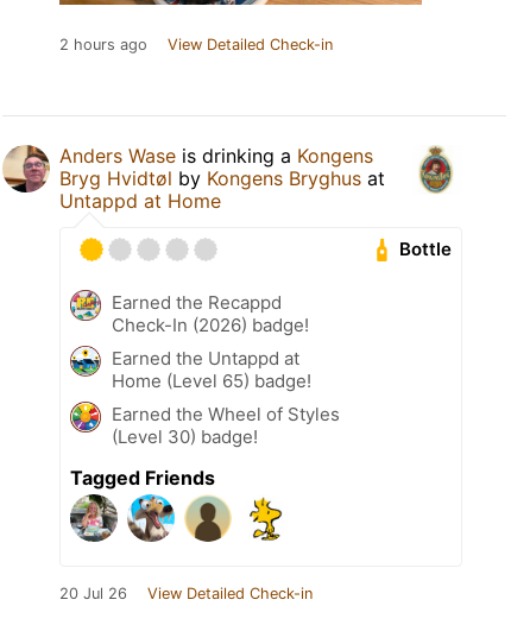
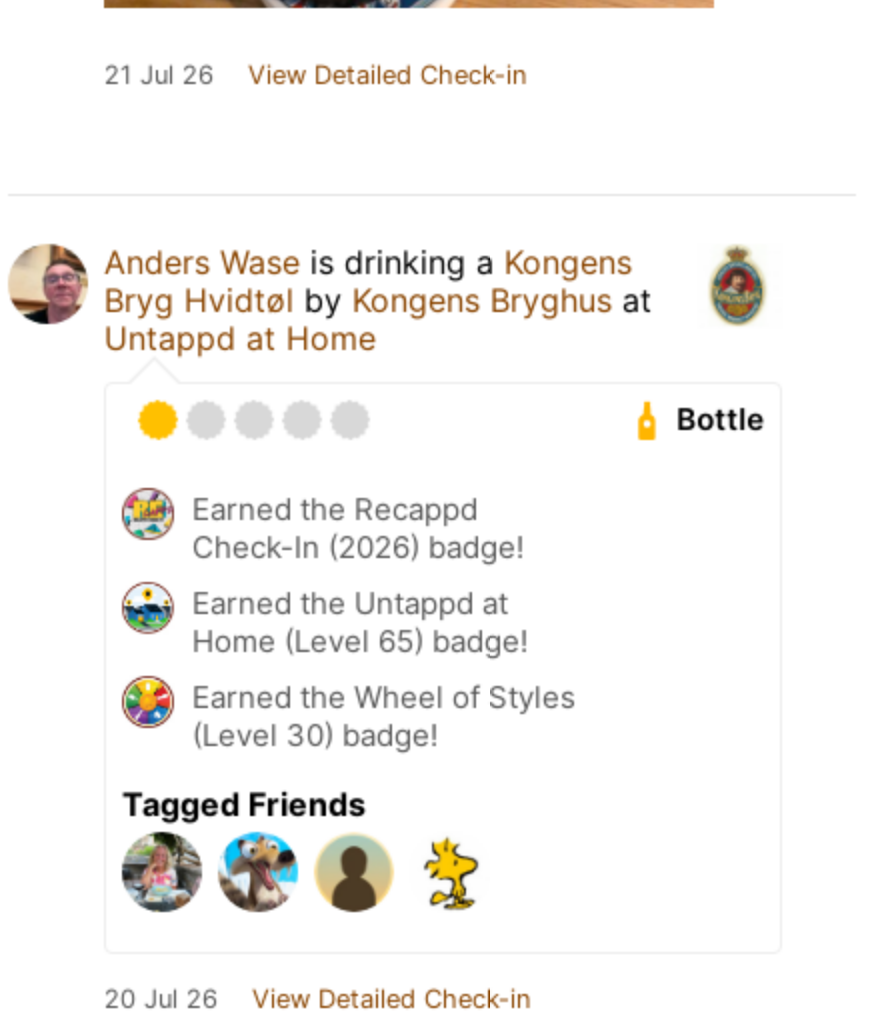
[59,35,333,53] 2 hours ago View Detailed Check-in -> [104,59,526,89] 21 Jul 26 View Detailed Check-in

